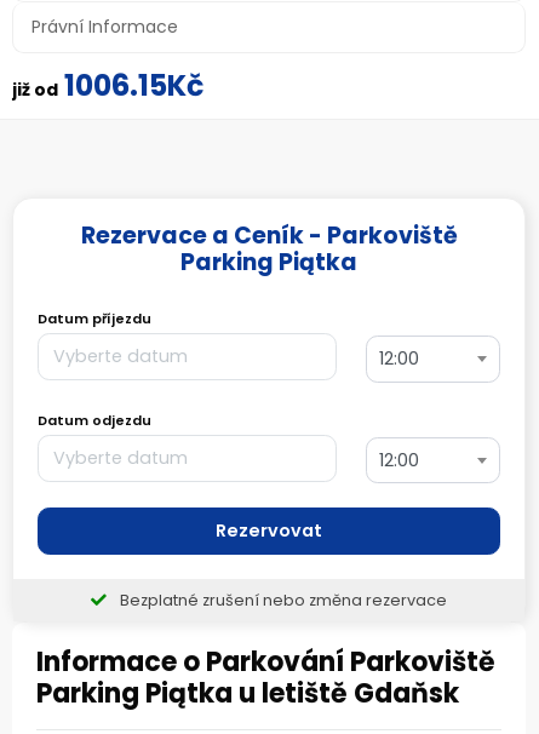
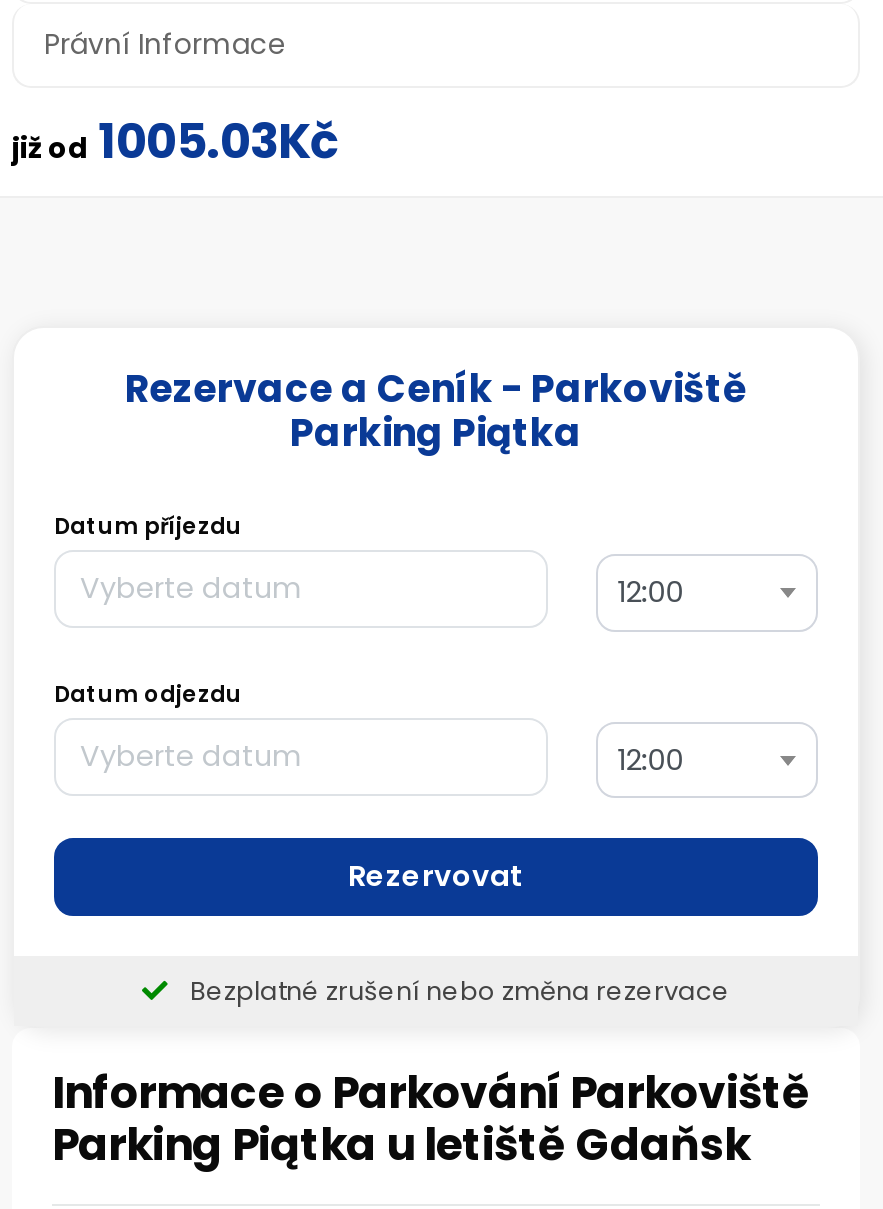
[12,65,203,105] již od 1006.15Kč -> [12,108,338,174] již od 1005.03Kč

